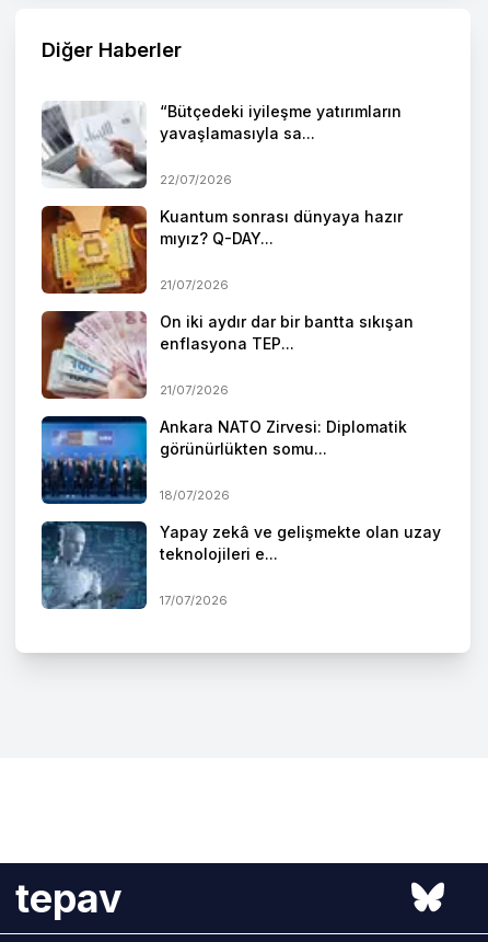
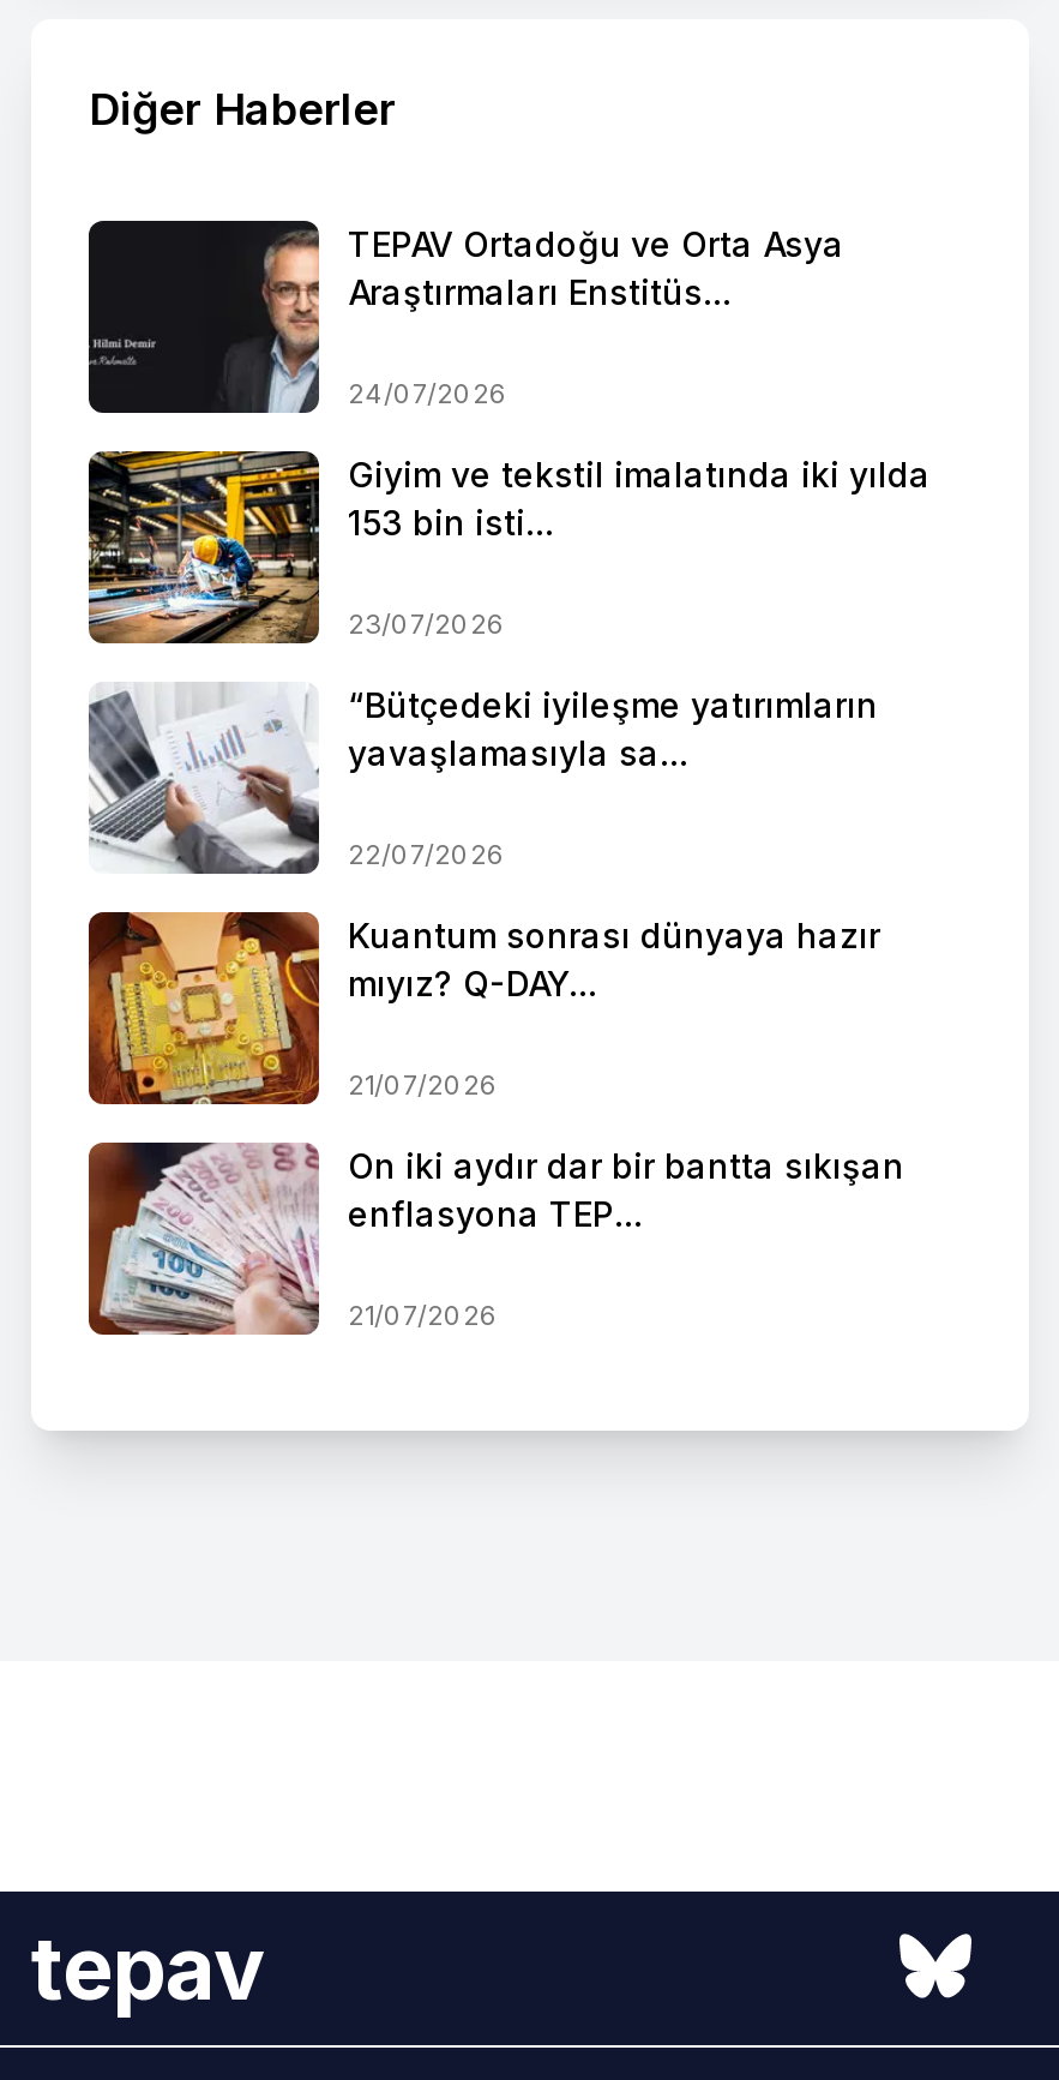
none -> [86,218,931,641] [image] | TEPAV Ortadoğu ve Orta Asya | Araştırmaları Enstitüs... | 24/07/2026 | Giyim ve tekstil imalatında iki yılda | 153 bin isti... | 23/07/2026
none -> [86,449,319,643] [image]
moved [39,100,414,398] -> [84,679,904,1332]: [image] | “Bütçedeki iyileşme yatırımların | yavaşlamasıyla sa... | ... | enflasyona TEP... | 21/07/2026
[40,415,441,608] [image] | Ankara NATO Zirvesi: Diplomatik | görünürlükten somu... | 18/07/2026 | Yapay zekâ ve gelişmekte olan uzay | teknolojileri e... | 17/07/2026 -> none
[40,520,148,610] [image] -> none

